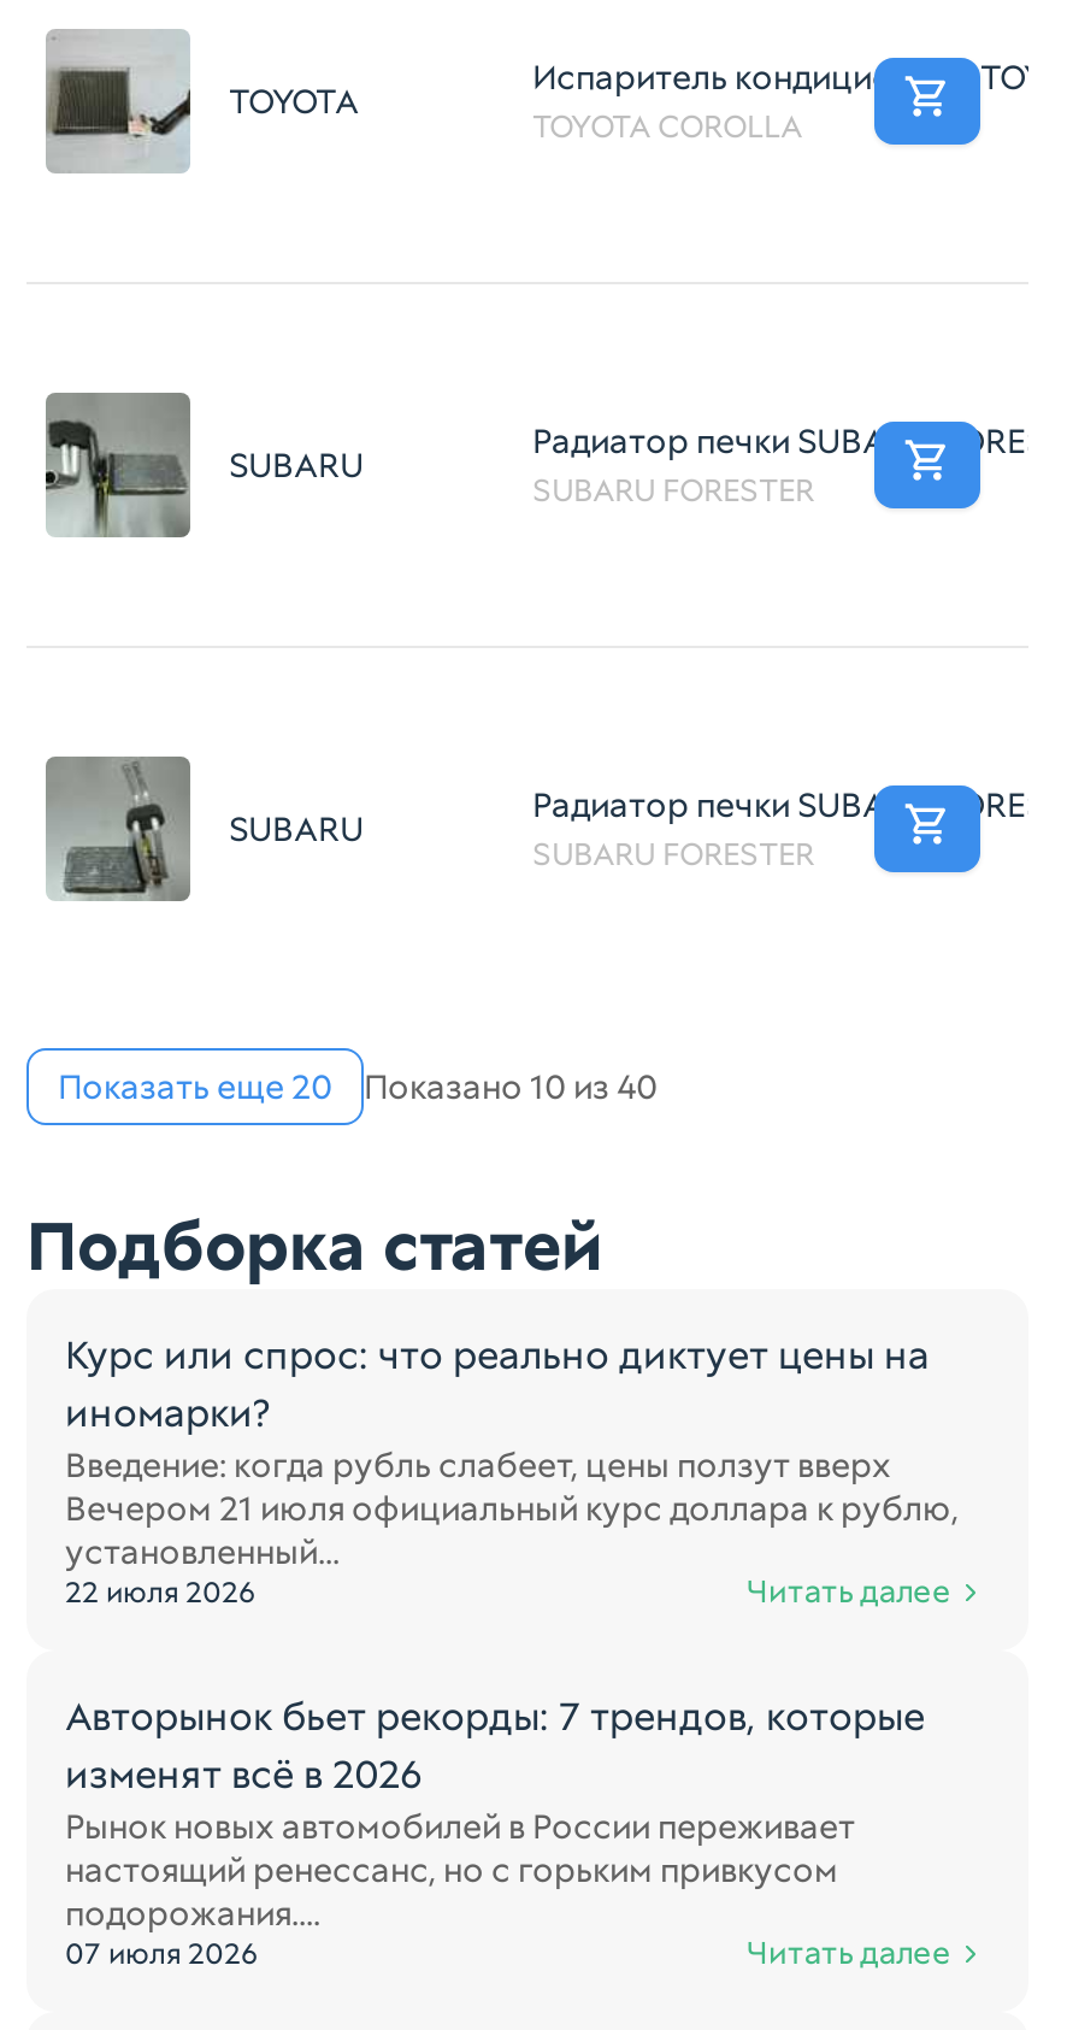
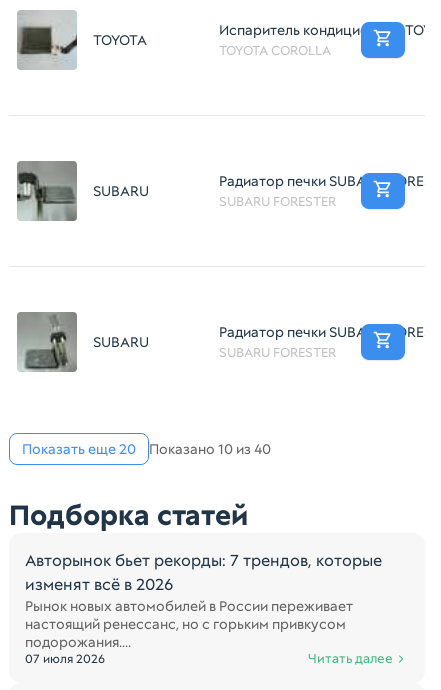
[65,1331,959,1612] Курс или спрос: что реально диктует цены на | иномарки? | Введение: когда рубль слабеет, цены ползут вверх | Вечером 21 июля официальный курс доллара к рублю, | установленный... | 22 июля 2026 | Читать далее -> none

